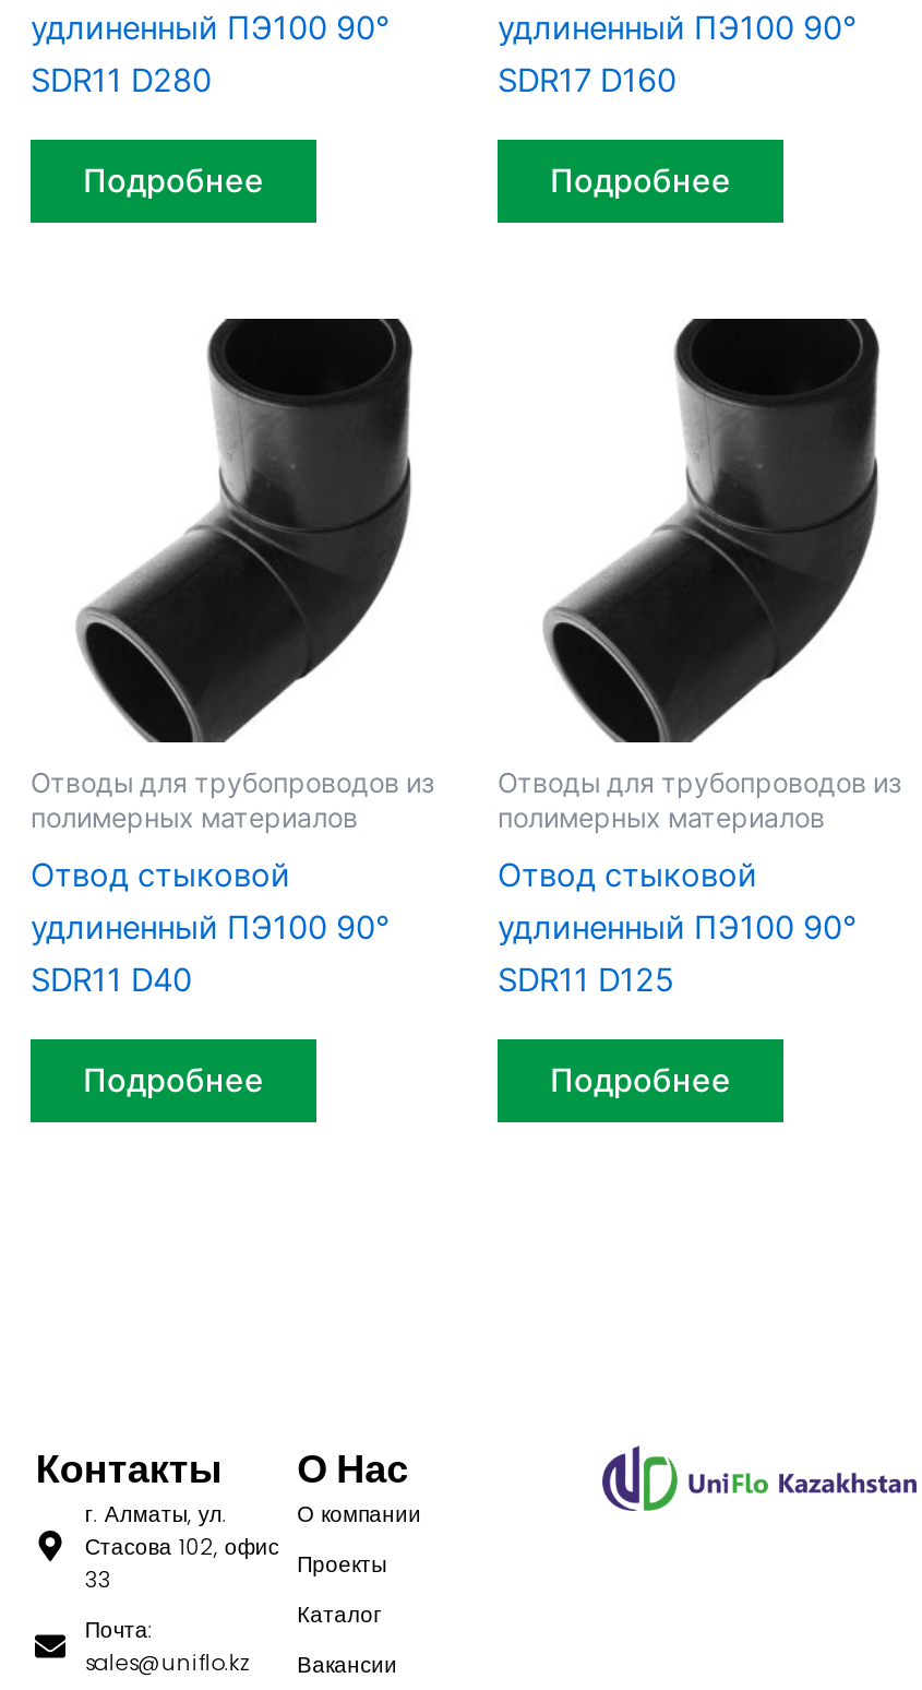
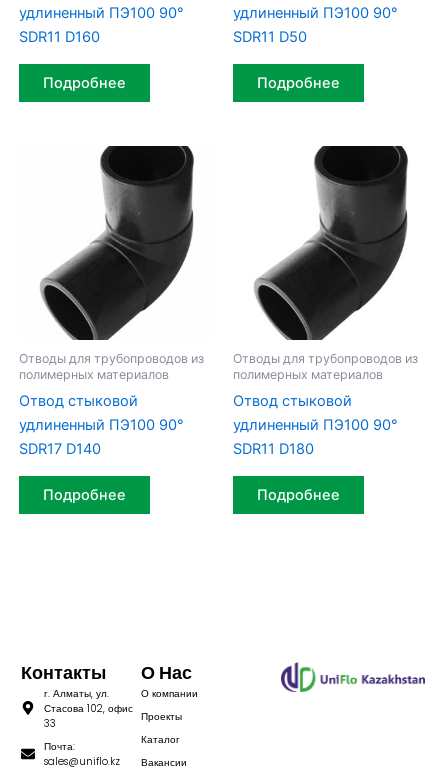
[31,62,212,101] SDR11 D280 -> [19,28,100,46] SDR11 D160
[498,62,676,101] SDR17 D160 -> [233,28,307,46] SDR11 D50
[31,962,192,1001] SDR11 D40 -> [19,440,101,458] SDR17 D140
[498,962,674,1001] SDR11 D125 -> [233,440,314,458] SDR11 D180

